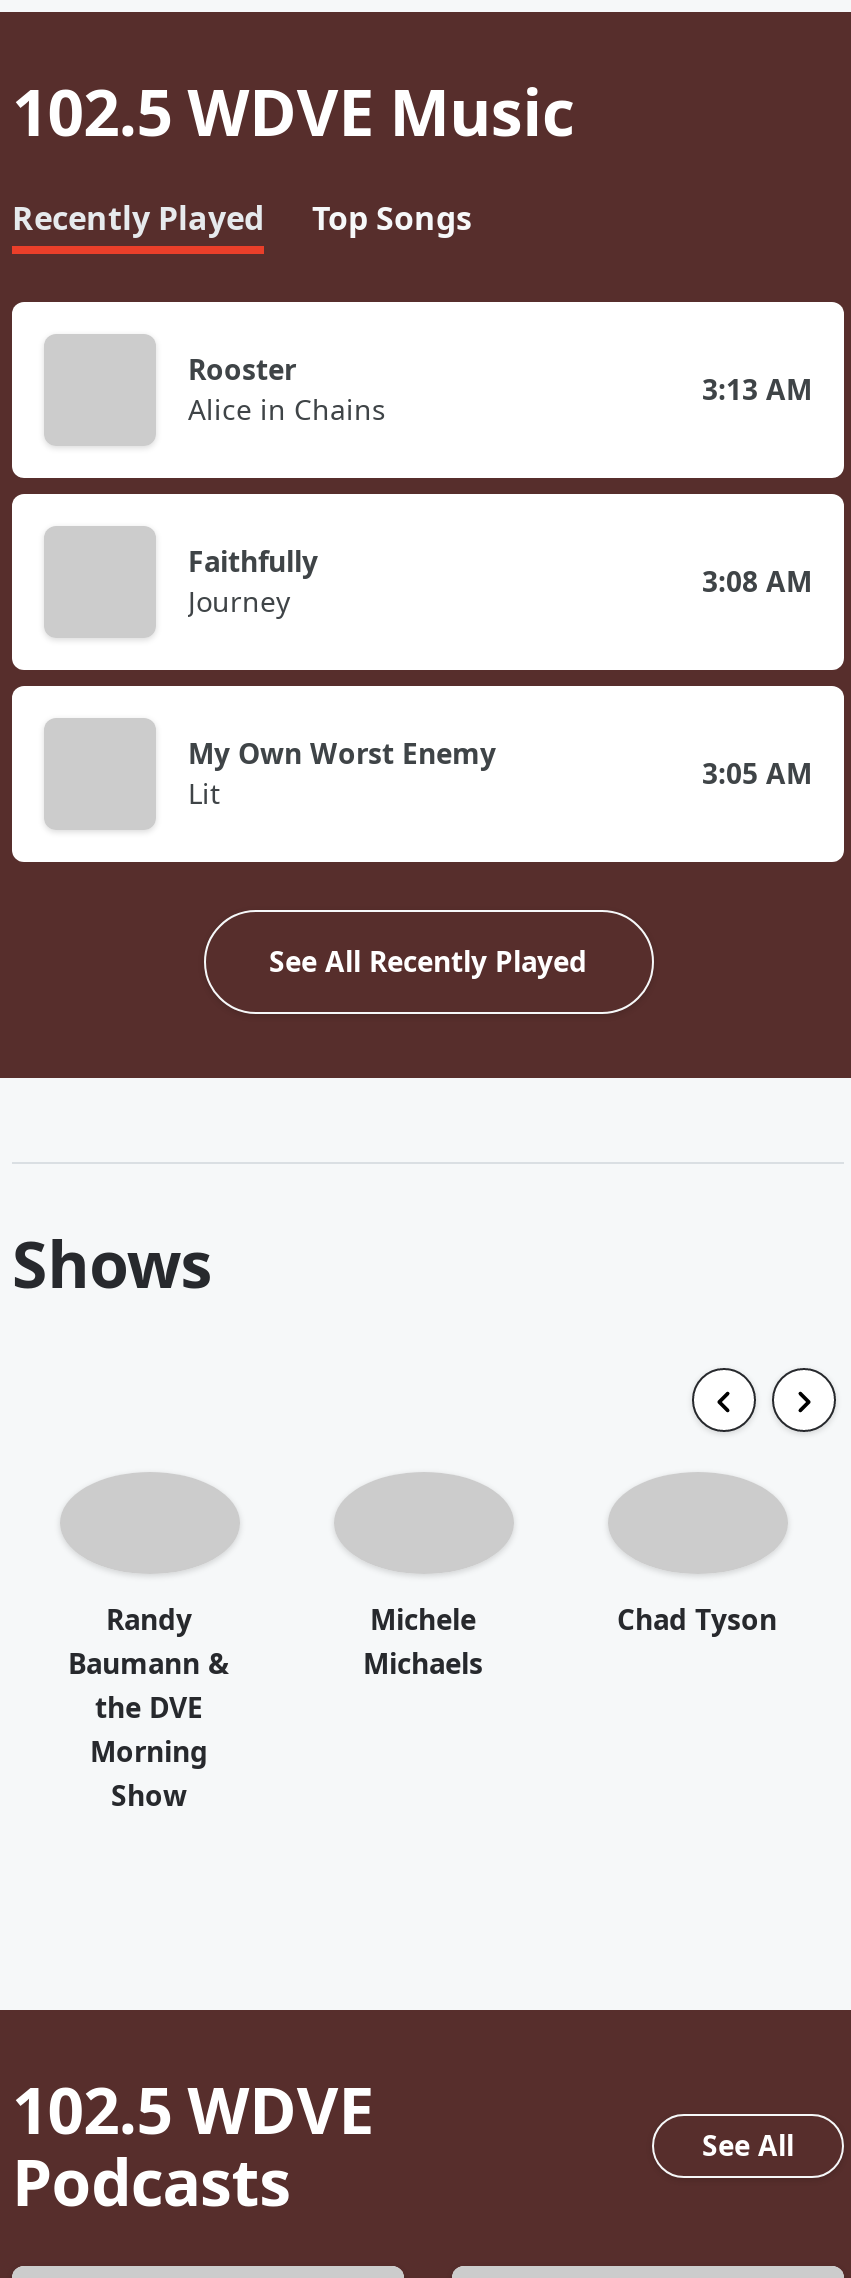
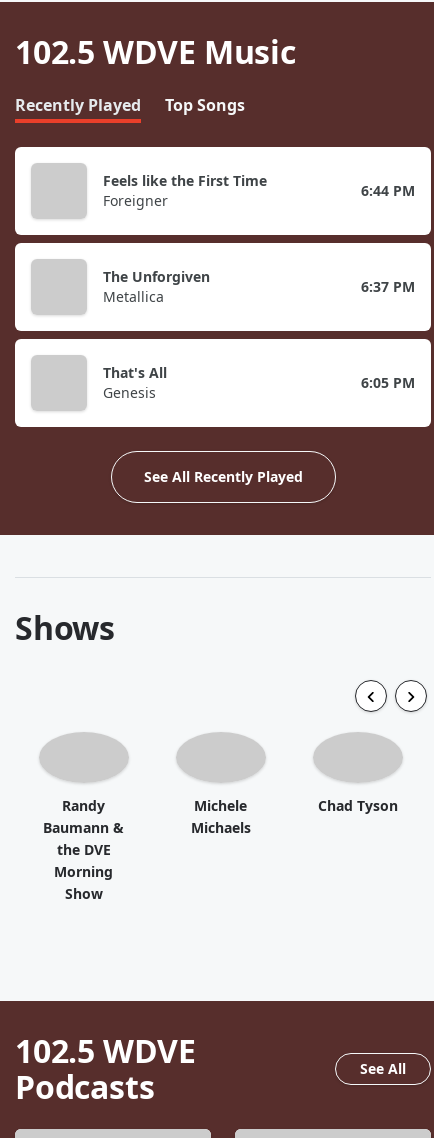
[188,350,386,428] Rooster | Alice in Chains -> [103,171,267,210] Feels like the First Time | Foreigner
[702,370,812,408] 3:13 AM -> [361,181,415,200] 6:44 PM
[188,542,318,620] Faithfully | Journey -> [103,267,210,306] The Unforgiven | Metallica
[702,562,812,600] 3:08 AM -> [361,277,415,296] 6:37 PM
[188,734,496,812] My Own Worst Enemy | Lit -> [103,363,167,402] That's All | Genesis
[702,754,812,792] 3:05 AM -> [361,373,415,392] 6:05 PM

